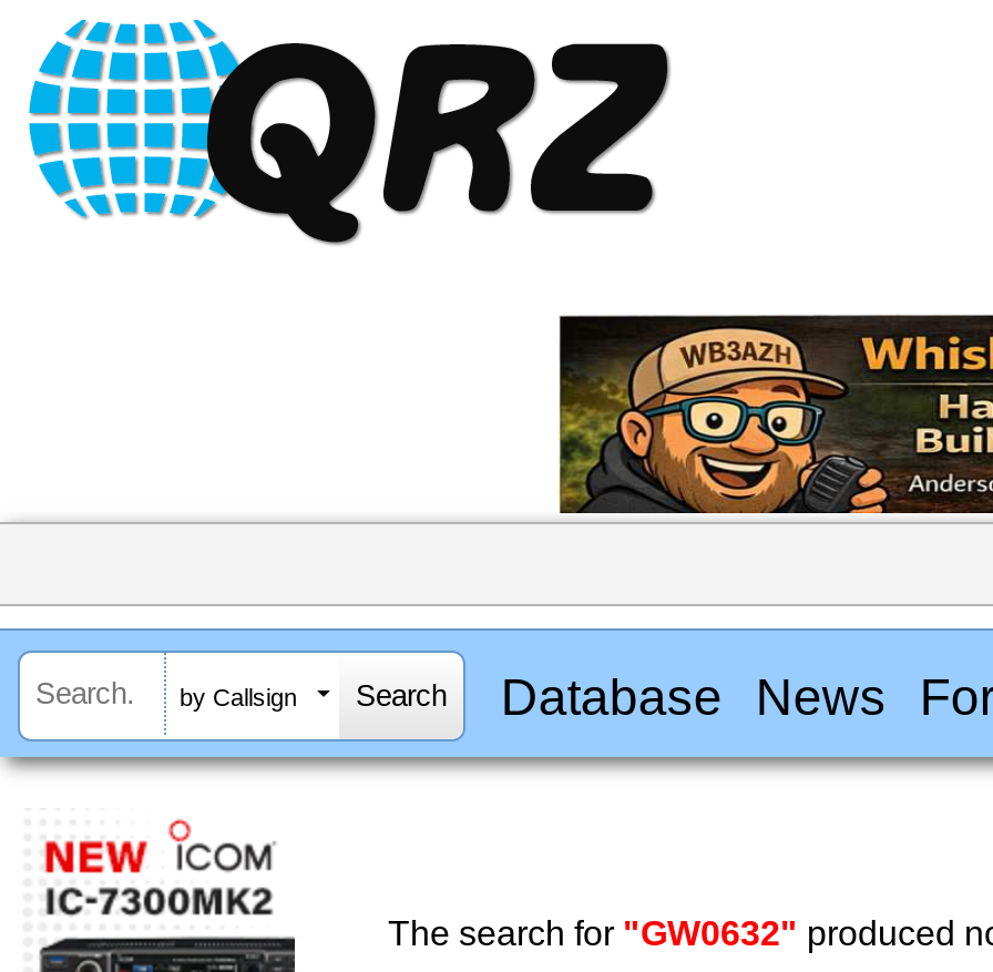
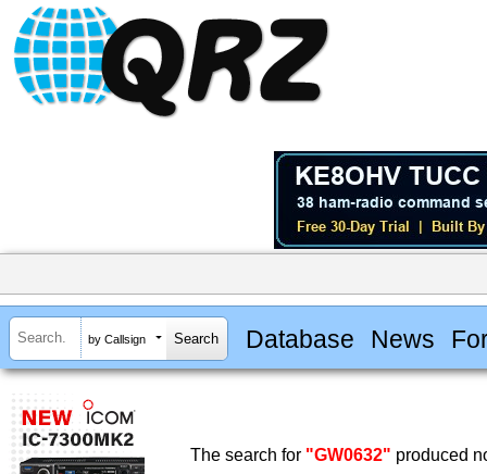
[559,316,986,515] [image] -> [273,151,484,250] [image]

